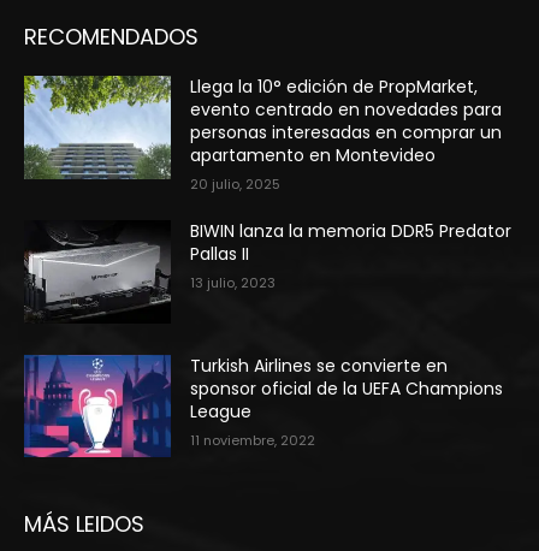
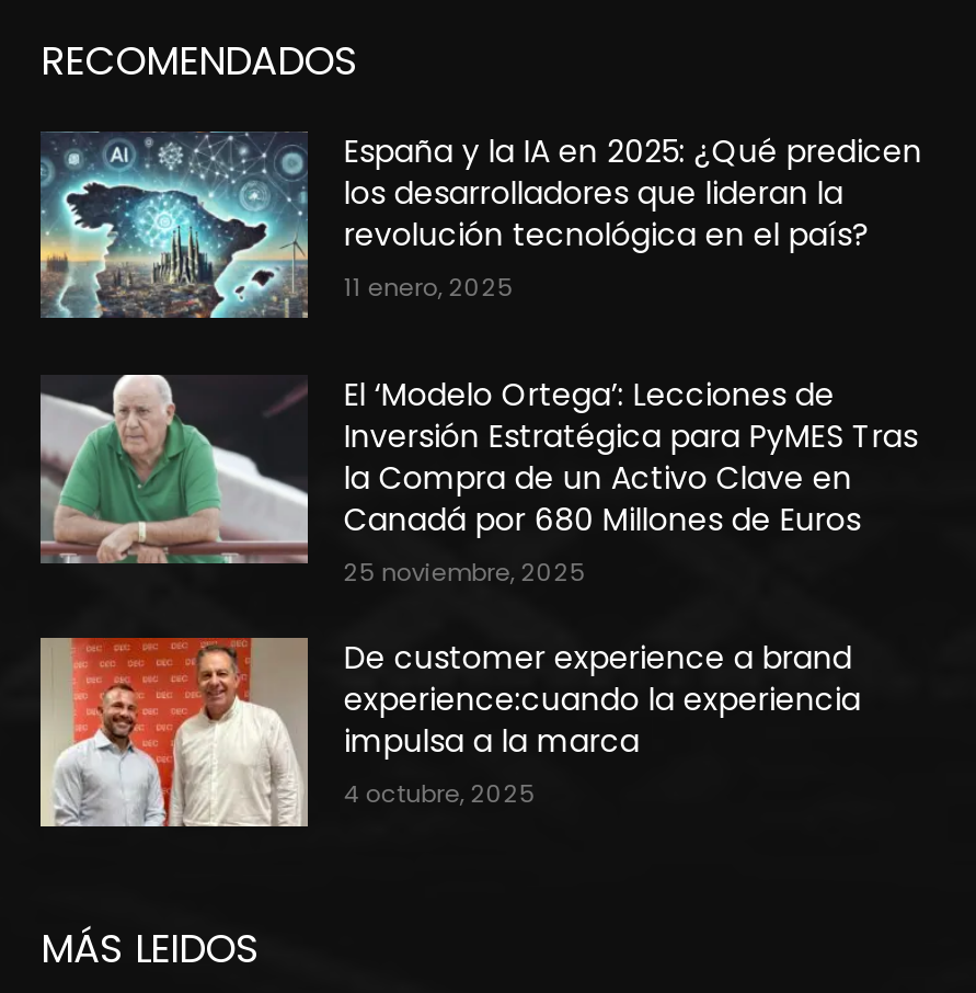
[23,75,502,194] [image] | Llega la 10° edición de PropMarket, | evento centrado en novedades para | personas interesadas en comprar un | apartamento en Montevideo | 20 julio, 2025 -> [38,128,922,319] [image] | España y la IA en 2025: ¿Qué predicen | los desarrolladores que lideran la | revolución tecnológica en el país? | 11 enero, 2025
[24,209,512,314] [image] | BIWIN lanza la memoria DDR5 Predator | Pallas II | 13 julio, 2023 -> [38,372,918,590] [image] | El ‘Modelo Ortega’: Lecciones de | Inversión Estratégica para PyMES Tras | la Compra de un Activo Clave en | Canadá por 680 Millones de Euros | 25 noviembre, 2025
[23,353,503,458] [image] | Turkish Airlines se convierte en | sponsor oficial de la UEFA Champions | League | 11 noviembre, 2022 -> [38,635,861,830] [image] | De customer experience a brand | experience:cuando la experiencia | impulsa a la marca | 4 octubre, 2025

